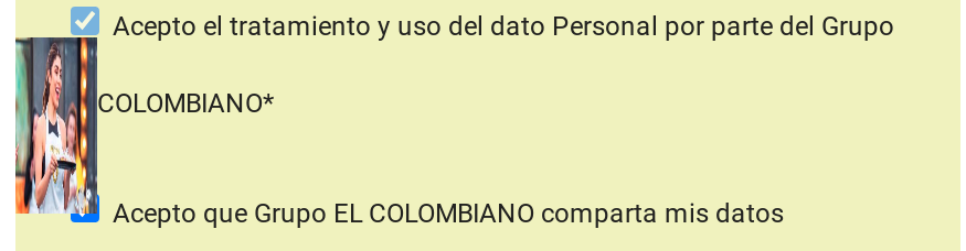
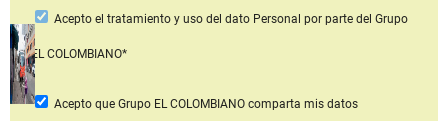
[13,35,99,216] [image] -> [9,23,48,105] [image]

